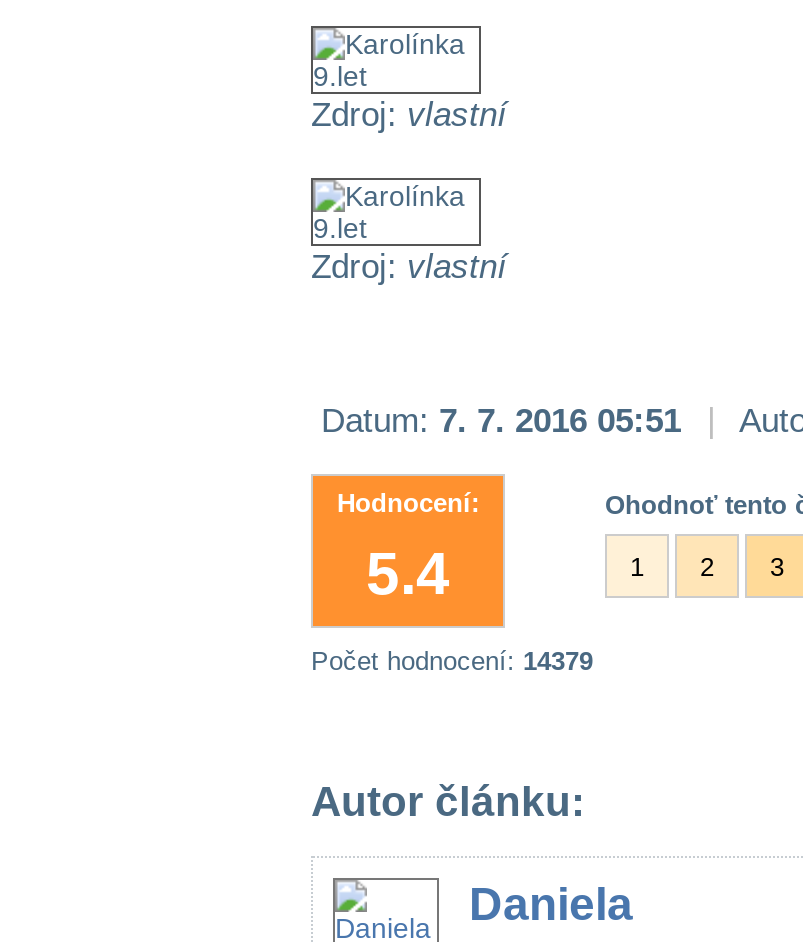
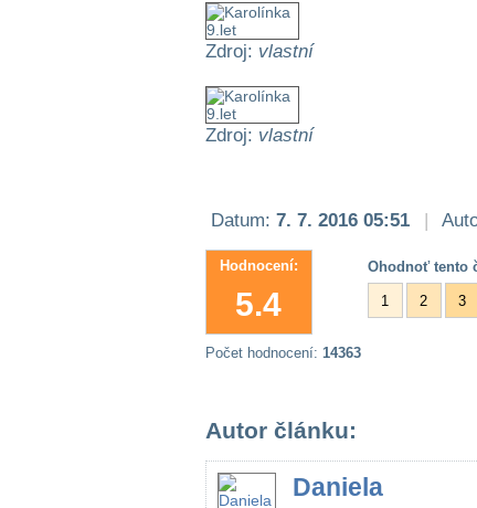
[311,646,593,676] Počet hodnocení: 14379 -> [205,345,361,361] Počet hodnocení: 14363

